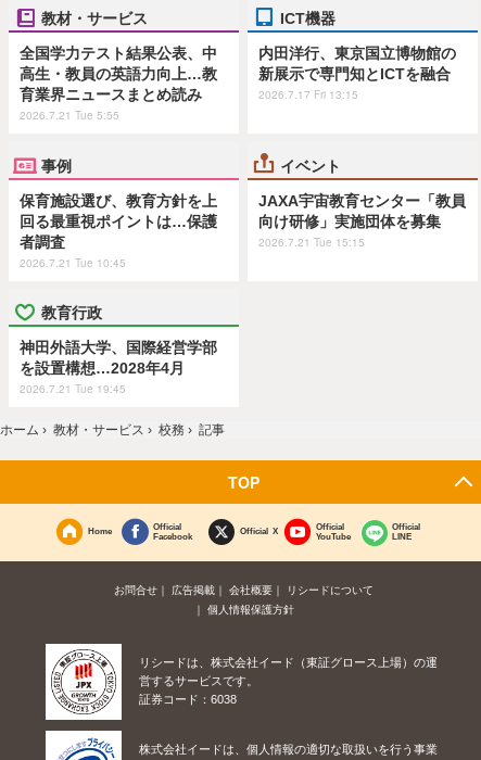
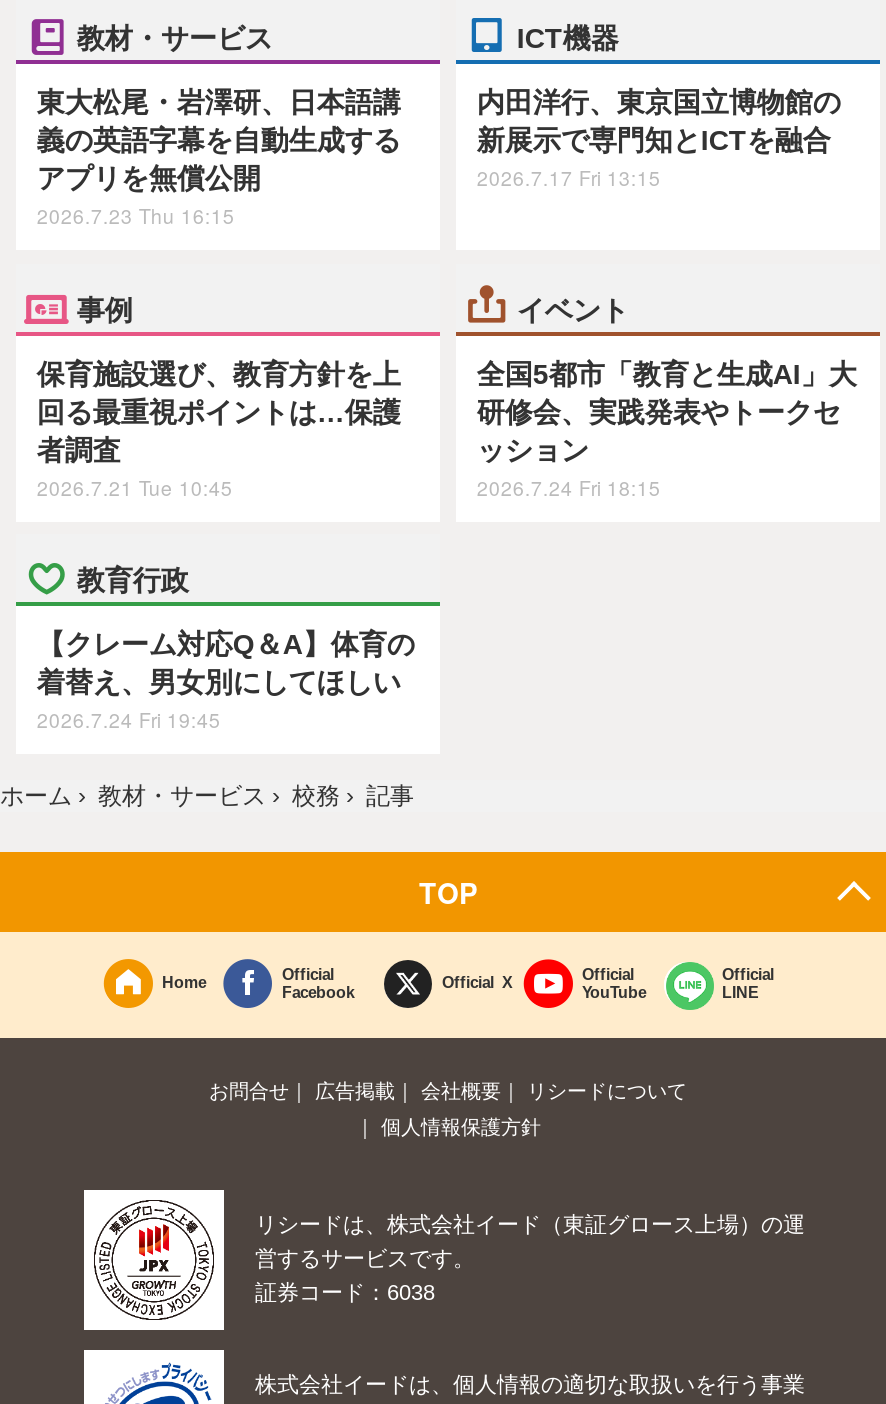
[20,45,218,123] 全国学力テスト結果公表、中 | 高生・教員の英語力向上…教 | 育業界ニュースまとめ読み | 2026.7.21 Tue 5:55 -> [37,86,401,230] 東大松尾・岩澤研、日本語講 | 義の英語字幕を自動生成する | アプリを無償公開 | 2026.7.23 Thu 16:15
[259,192,466,249] JAXA宇宙教育センター「教員 | 向け研修」実施団体を募集 | 2026.7.21 Tue 15:15 -> [477,358,857,502] 全国5都市「教育と生成AI」大 | 研修会、実践発表やトークセ | ッション | 2026.7.24 Fri 18:15
[20,339,218,397] 神田外語大学、国際経営学部 | を設置構想…2028年4月 | 2026.7.21 Tue 19:45 -> [37,629,415,735] 【クレーム対応Q＆A】体育の | 着替え、男女別にしてほしい | 2026.7.24 Fri 19:45

